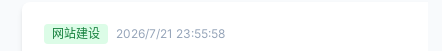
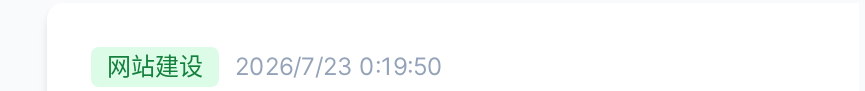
[52,26,225,41] 网站建设 2026/7/21 23:55:58 -> [107,51,443,81] 网站建设 2026/7/23 0:19:50

